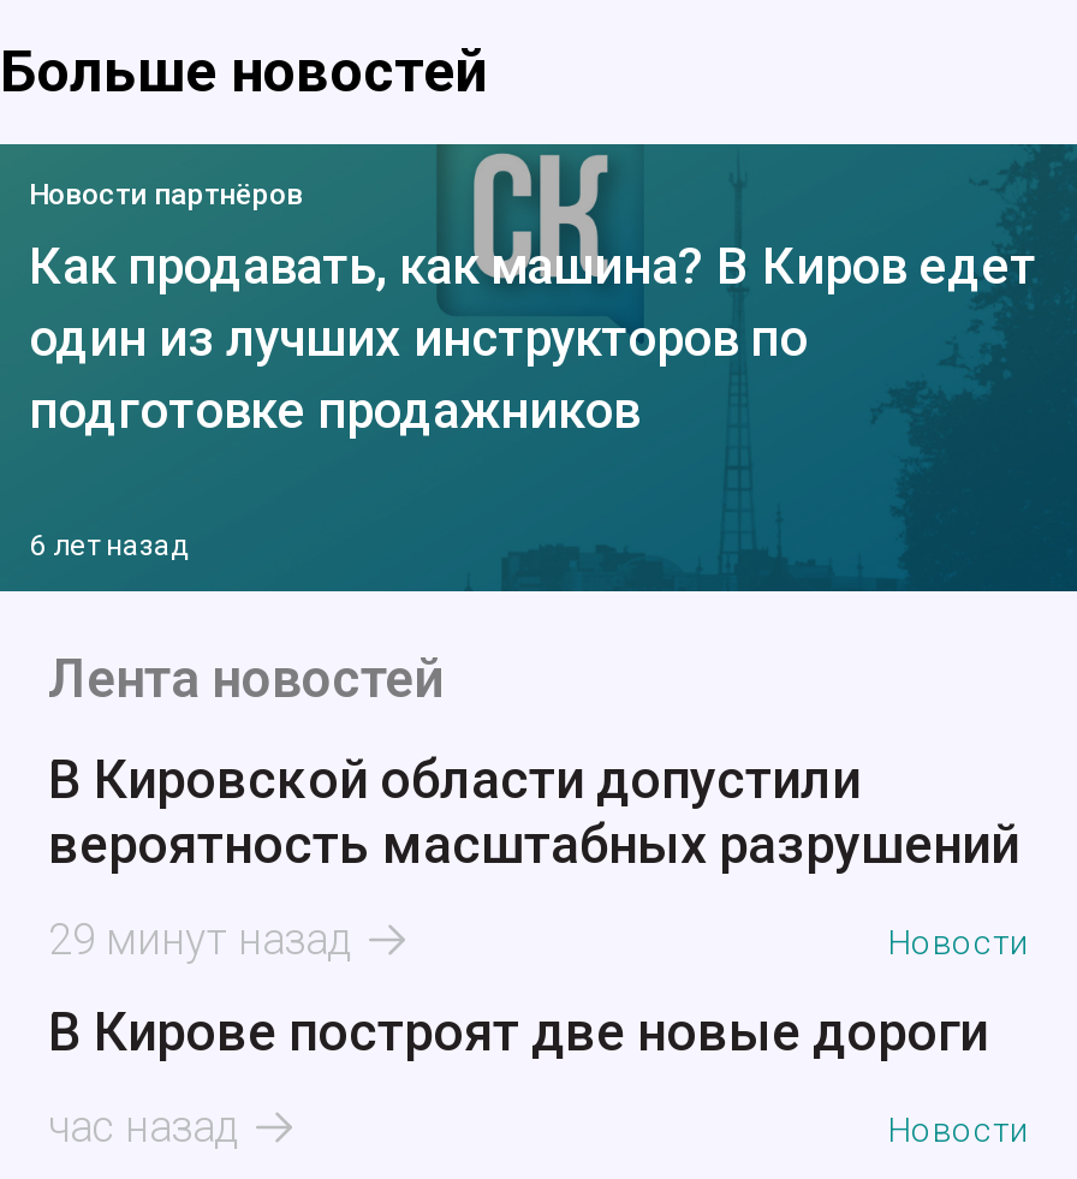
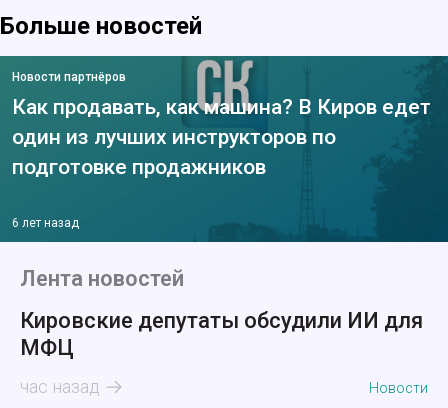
[48,751,1029,1063] В Кировской области допустили | вероятность масштабных разрушений | 29 минут назад | Новости | В Кирове построят две новые дороги -> [20,308,423,360] Кировские депутаты обсудили ИИ для | МФЦ

